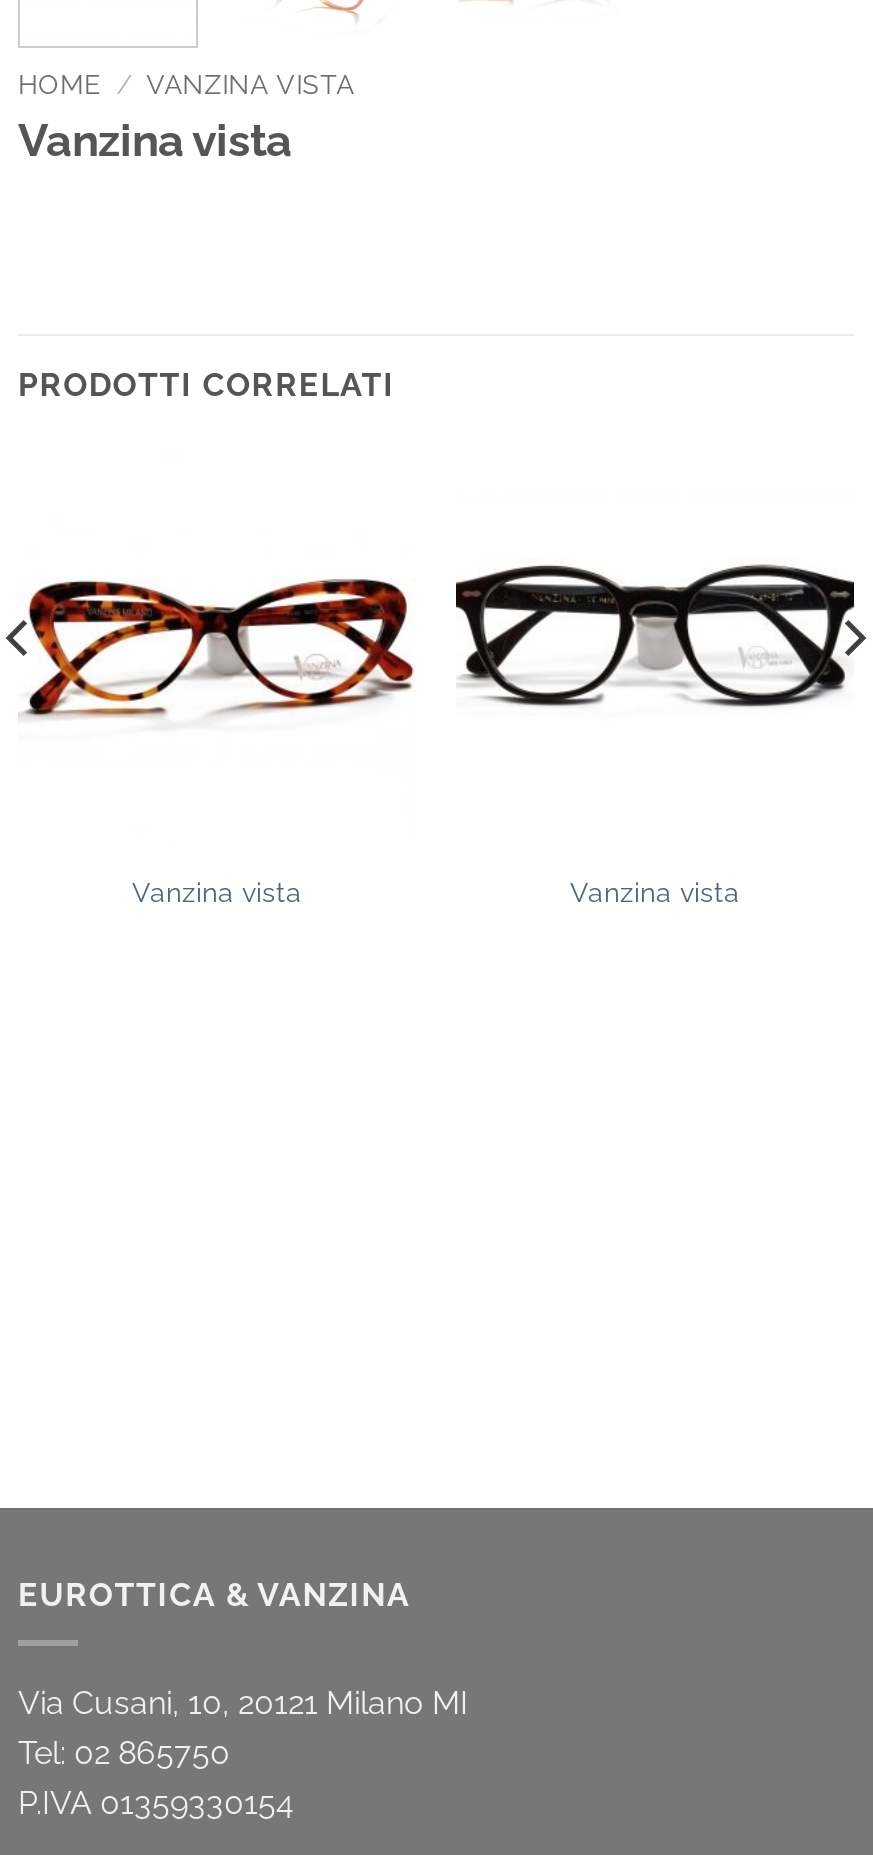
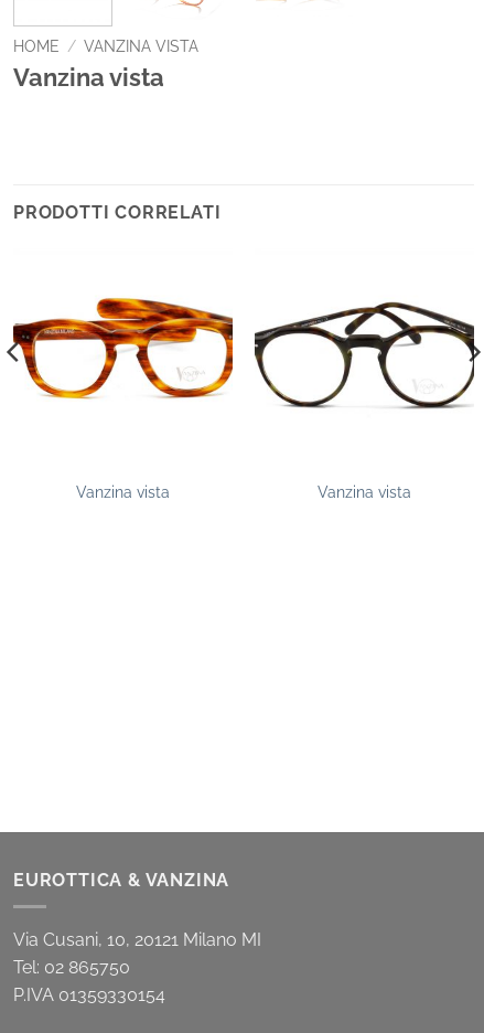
[18,540,416,722] [image] -> [12,297,234,400] [image]
[454,548,856,740] [image] -> [254,301,475,409] [image]

